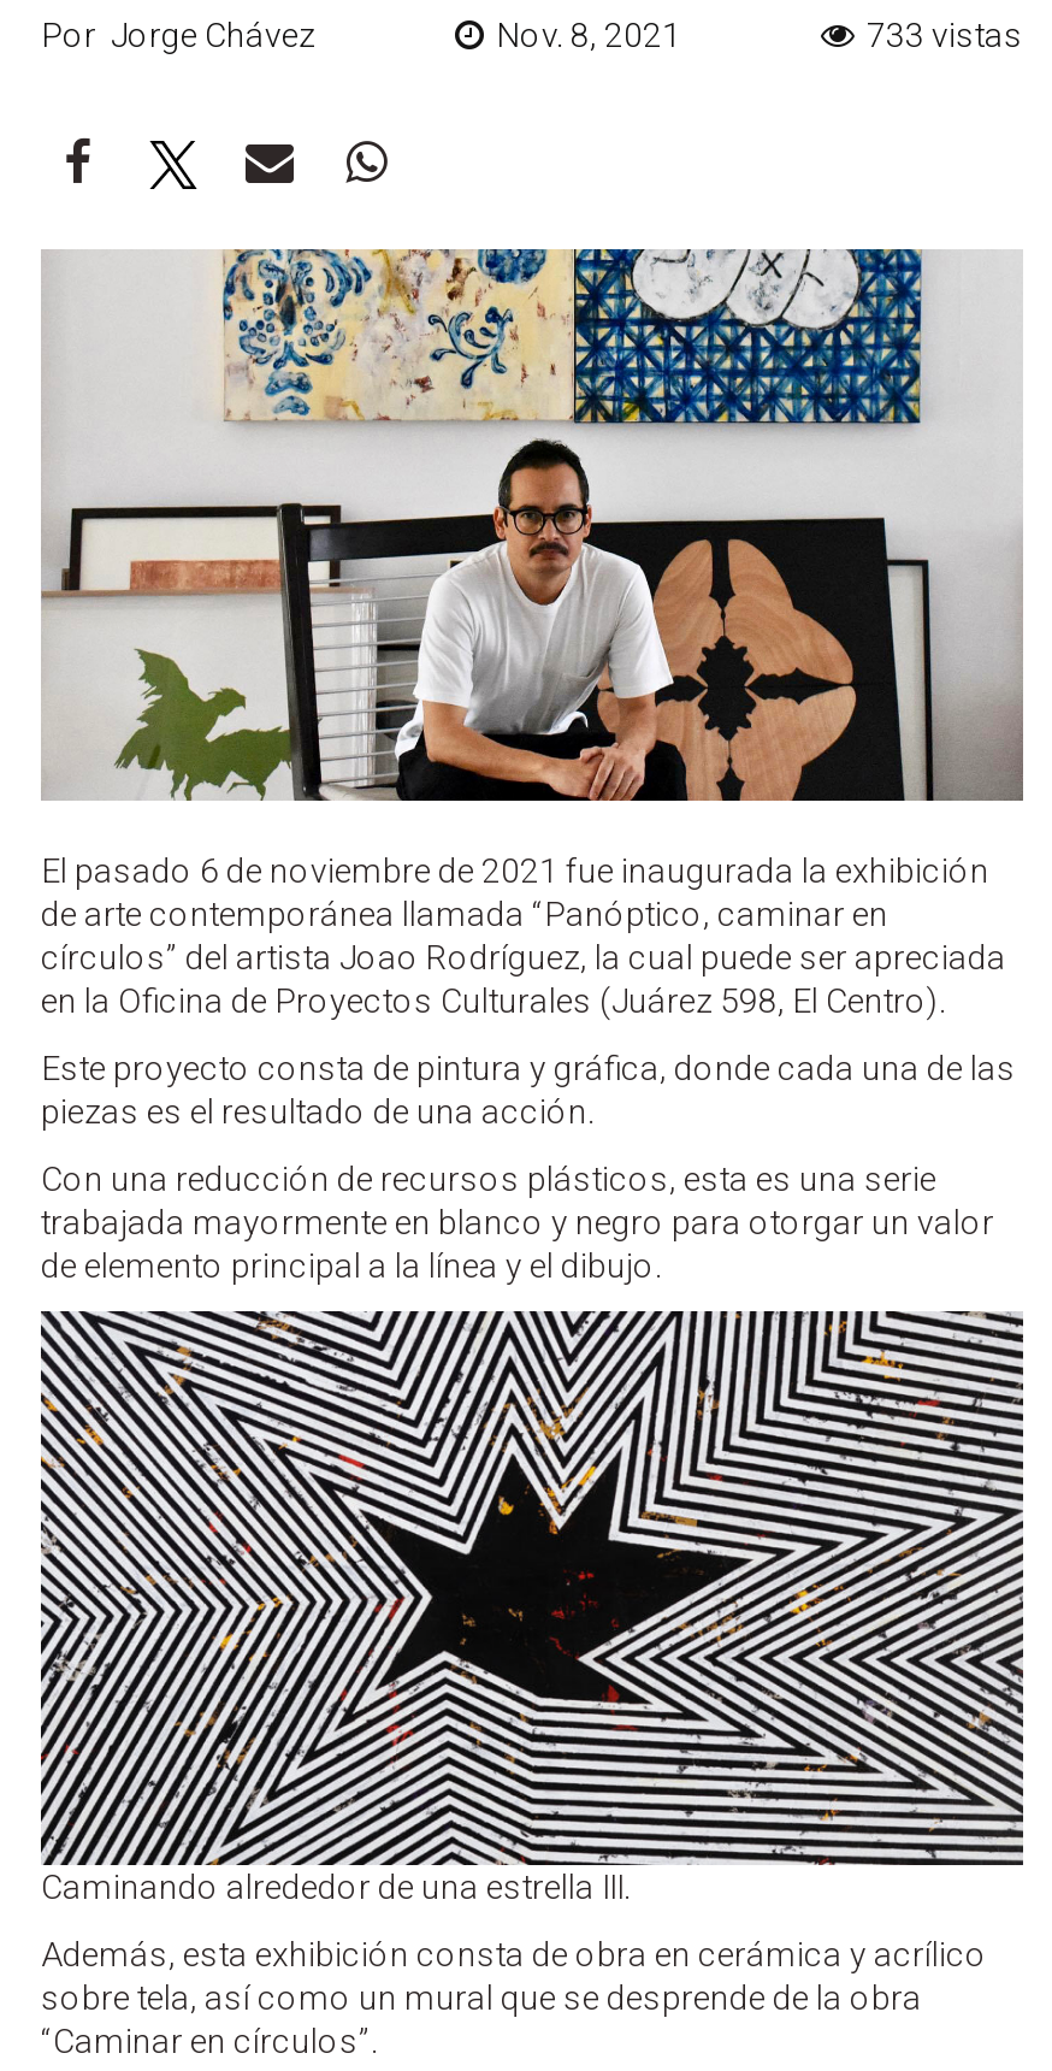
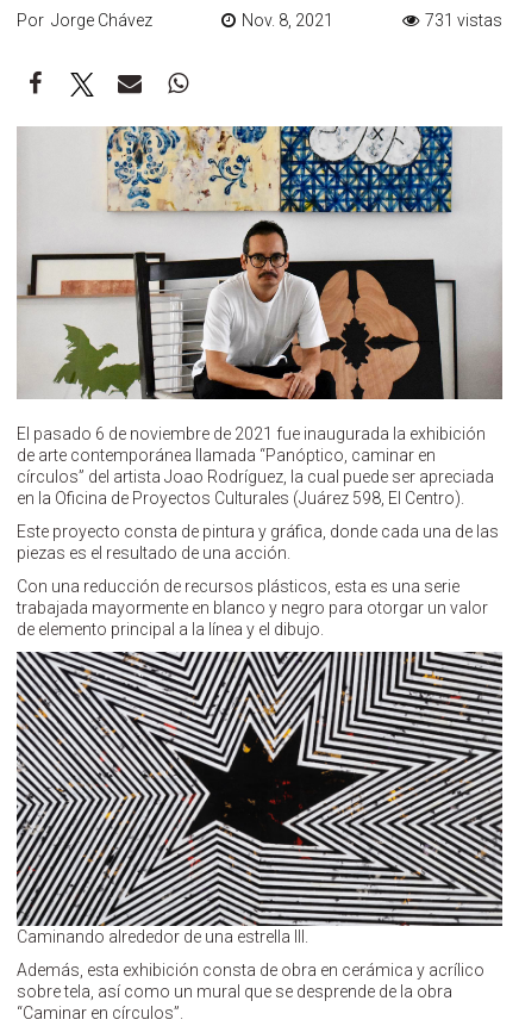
[867,14,1023,53] 733 vistas -> [425,10,502,29] 731 vistas

